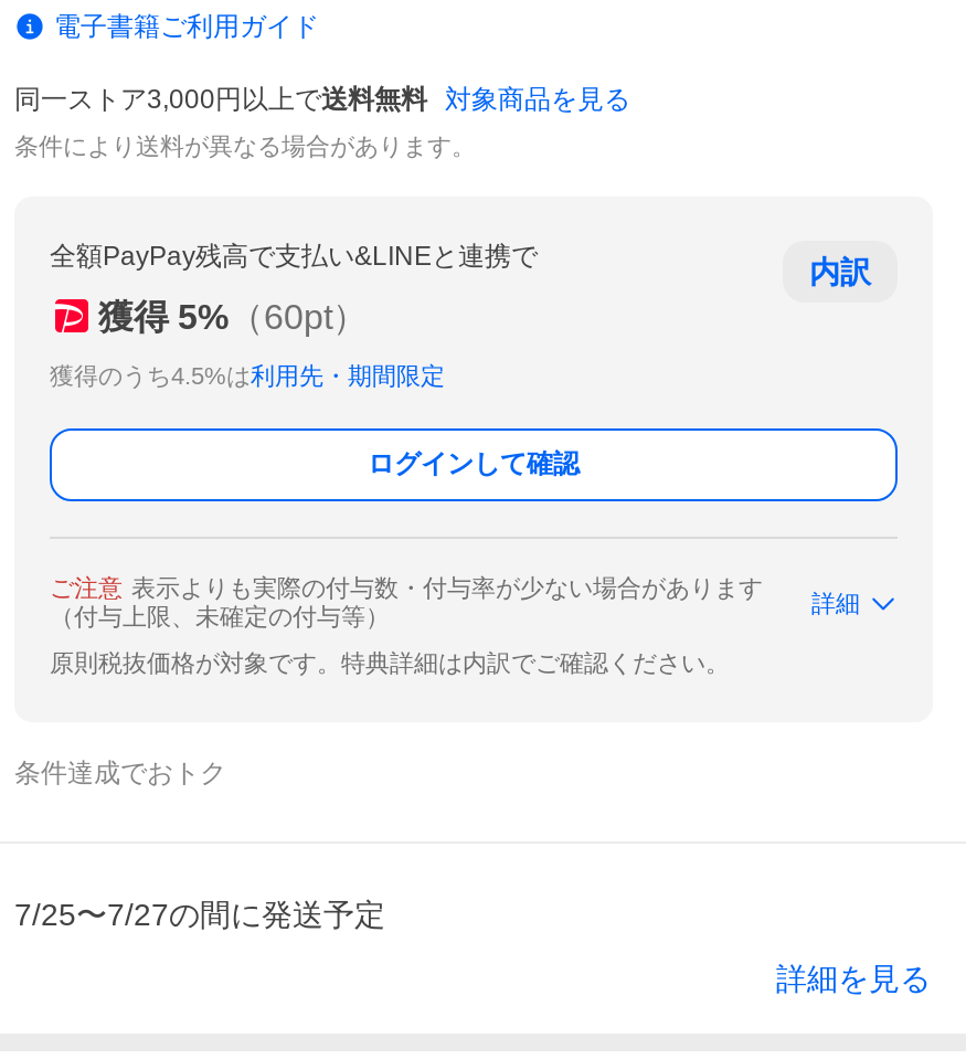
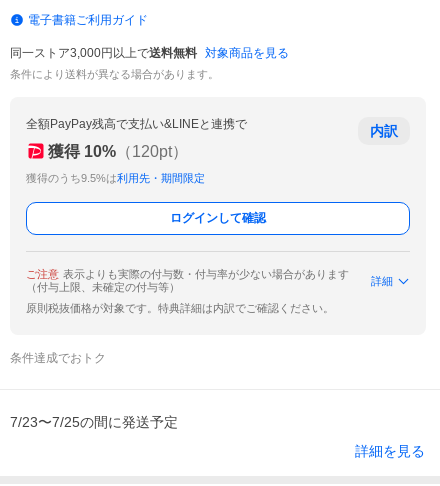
[98,297,368,335] 獲得 5%（60pt） -> [48,142,188,159] 獲得 10%（120pt）
[50,362,445,389] 獲得のうち4.5%は利用先・期間限定 -> [26,172,205,184] 獲得のうち9.5%は利用先・期間限定
[14,897,385,932] 7/25〜7/27の間に発送予定 -> [10,414,178,430] 7/23〜7/25の間に発送予定

